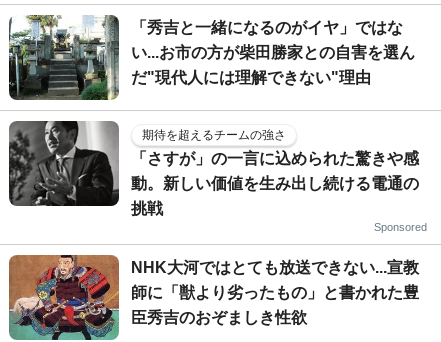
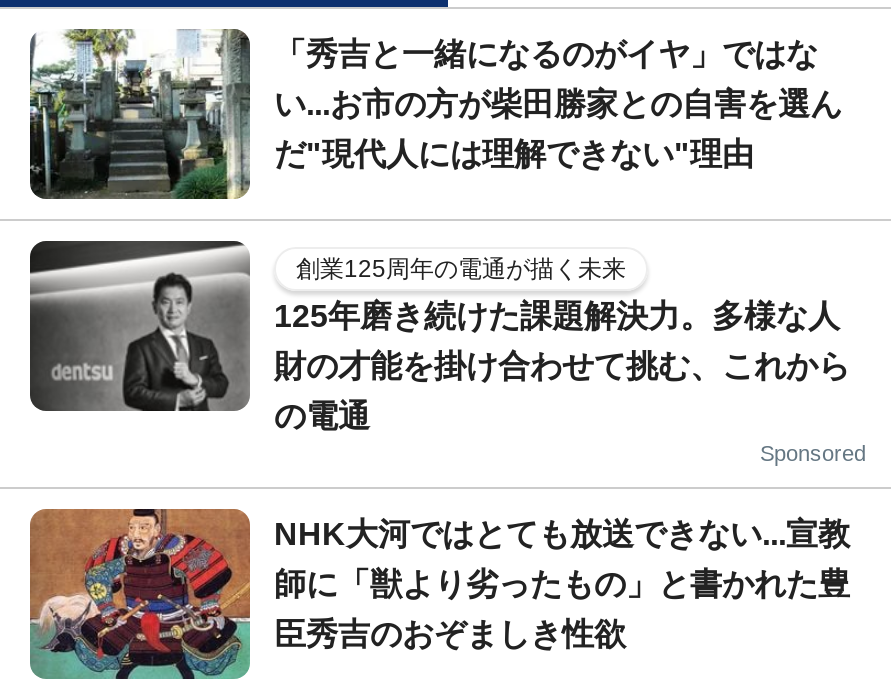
[9,120,419,207] [image] | 「さすが」の一言に込められた驚きや感 -> [30,238,840,414] [image] | 125年磨き続けた課題解決力。多様な人
[142,128,286,142] 期待を超えるチームの強さ -> [296,255,626,283] 創業125周年の電通が描く未来
[131,175,419,192] 動。新しい価値を生み出し続ける電通の -> [274,349,850,383] 財の才能を掛け合わせて挑む、これから
[131,200,163,217] 挑戦 -> [274,399,370,433] の電通

